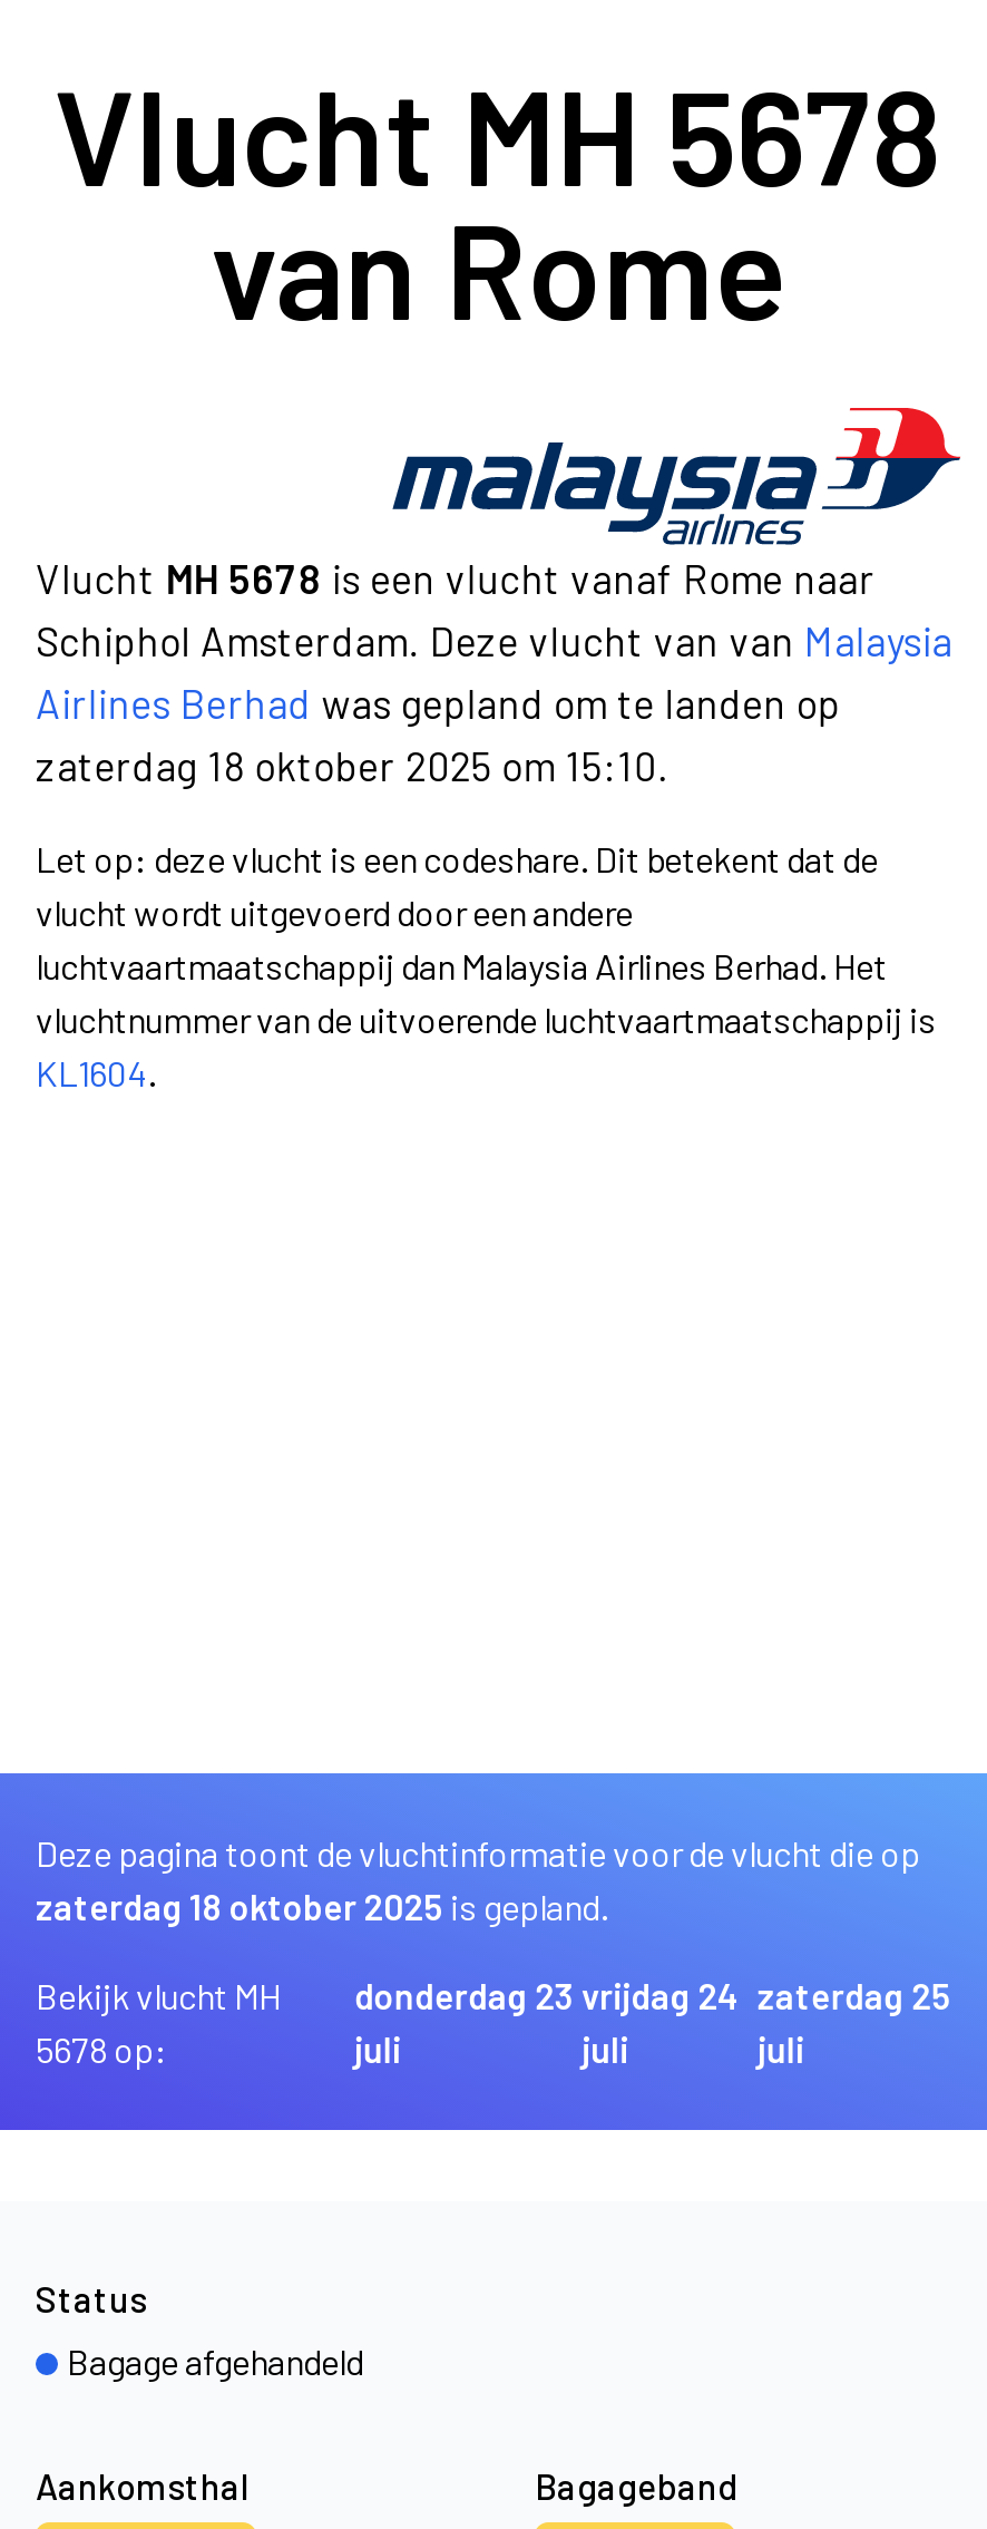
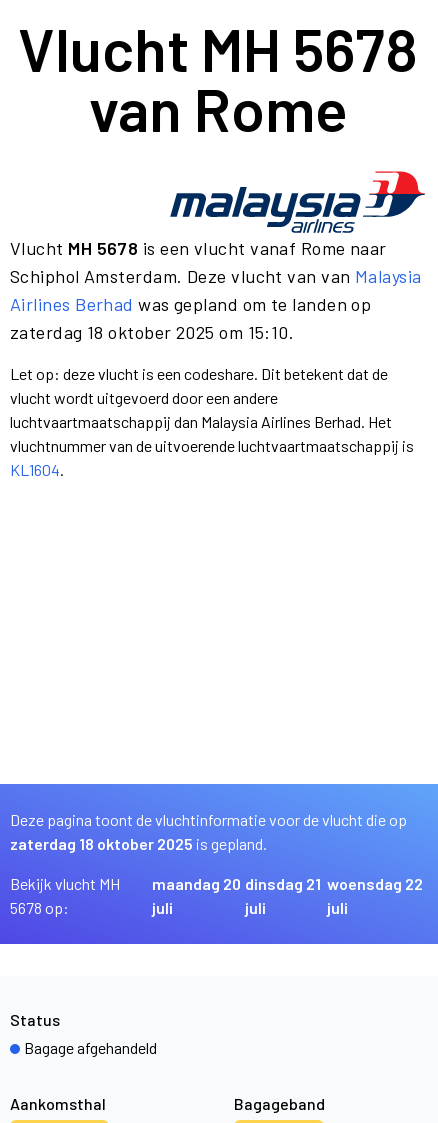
[354,1974,574,2016] donderdag 23 -> [152,874,241,893] maandag 20
[582,1974,740,2016] vrijdag 24 -> [245,874,321,893] dinsdag 21
[757,1974,951,2016] zaterdag 25 -> [327,874,423,893] woensdag 22

